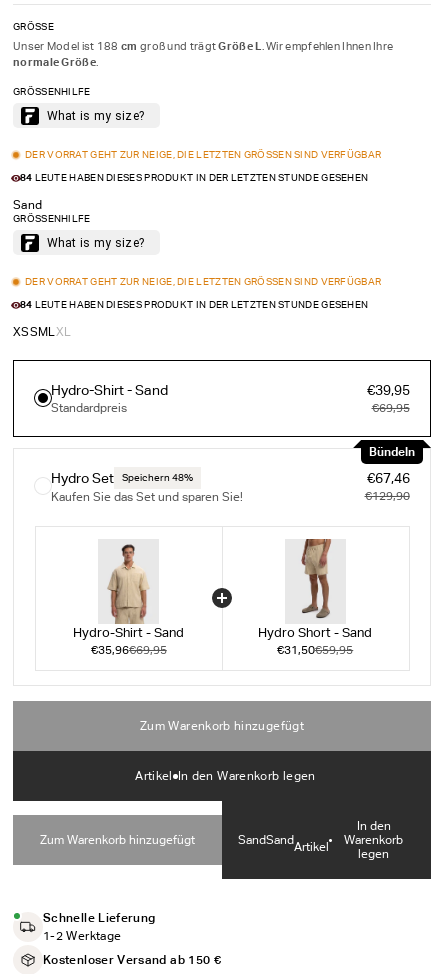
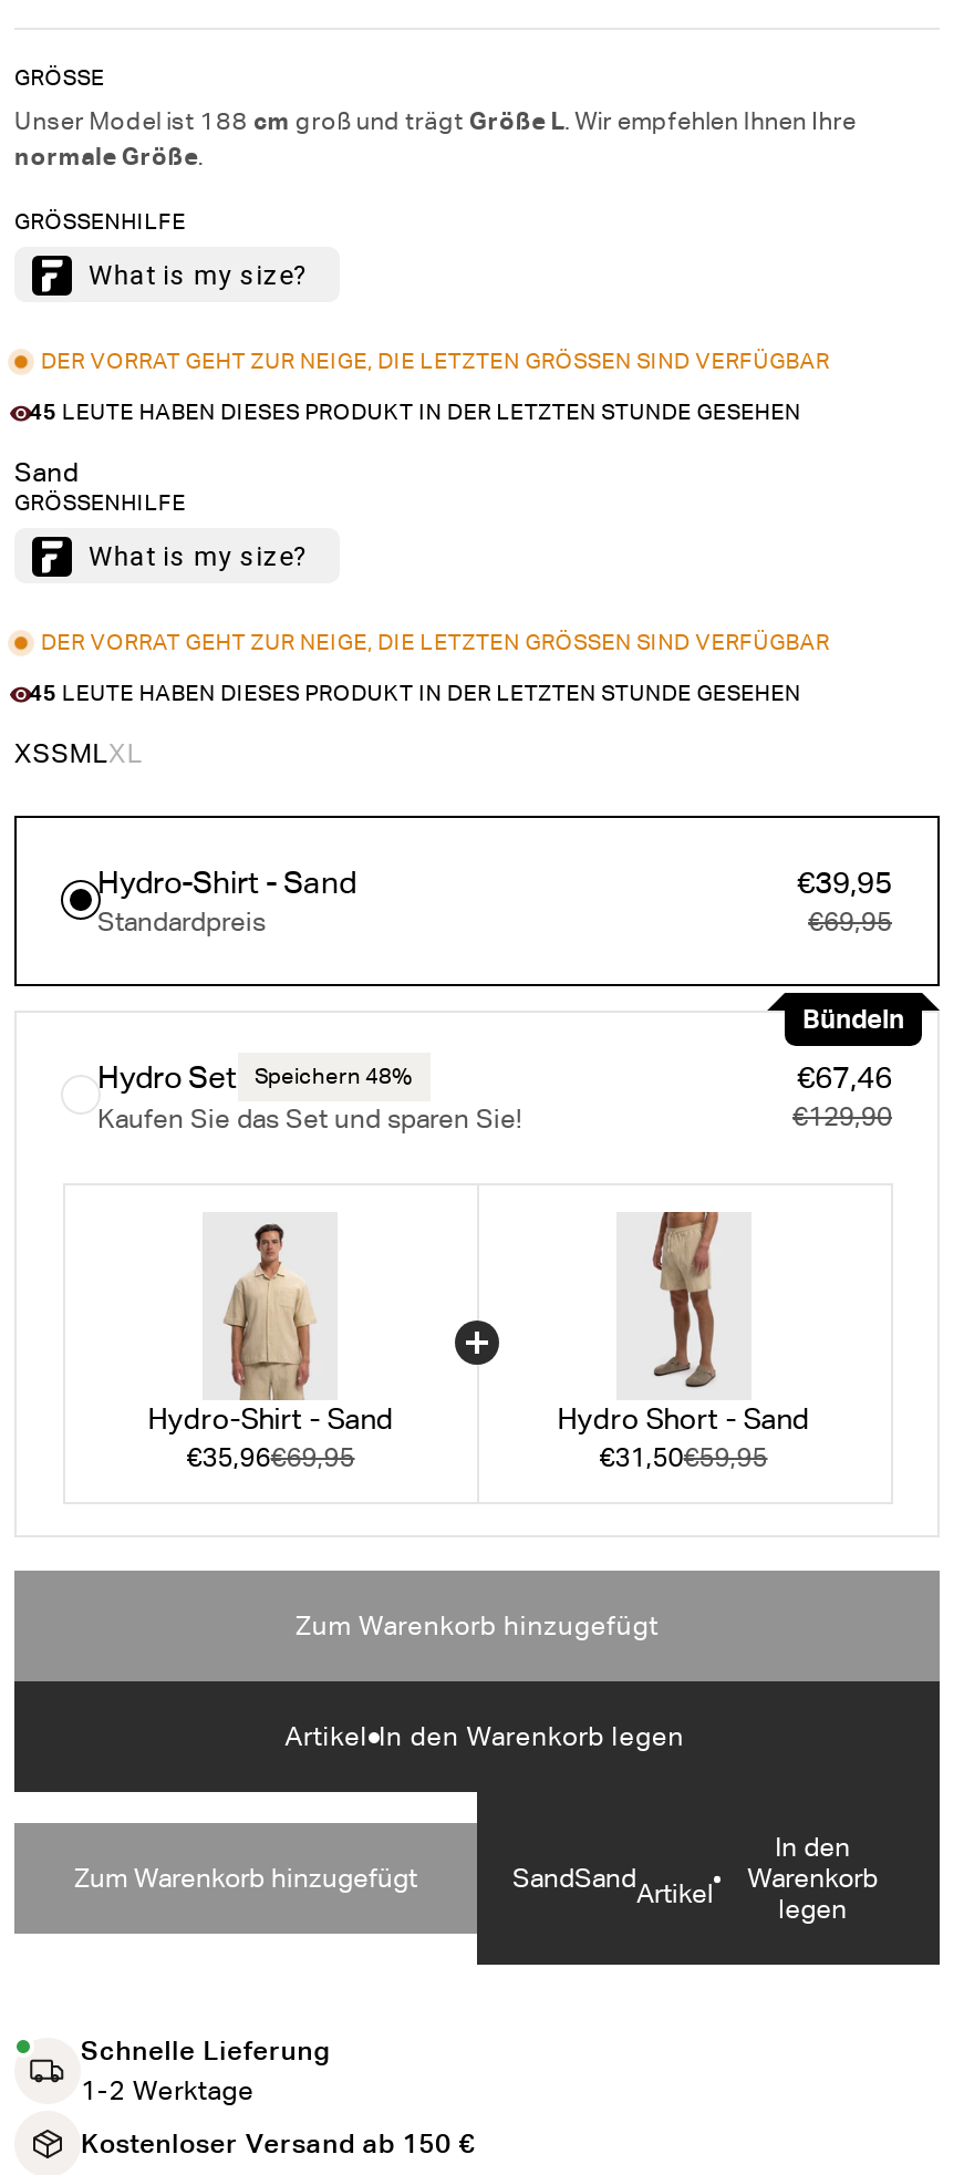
[20,172,368,183] 84 LEUTE HABEN DIESES PRODUKT IN DER LETZTEN STUNDE GESEHEN -> [29,400,801,425] 45 LEUTE HABEN DIESES PRODUKT IN DER LETZTEN STUNDE GESEHEN
[20,299,368,310] 84 LEUTE HABEN DIESES PRODUKT IN DER LETZTEN STUNDE GESEHEN -> [29,682,801,706] 45 LEUTE HABEN DIESES PRODUKT IN DER LETZTEN STUNDE GESEHEN

